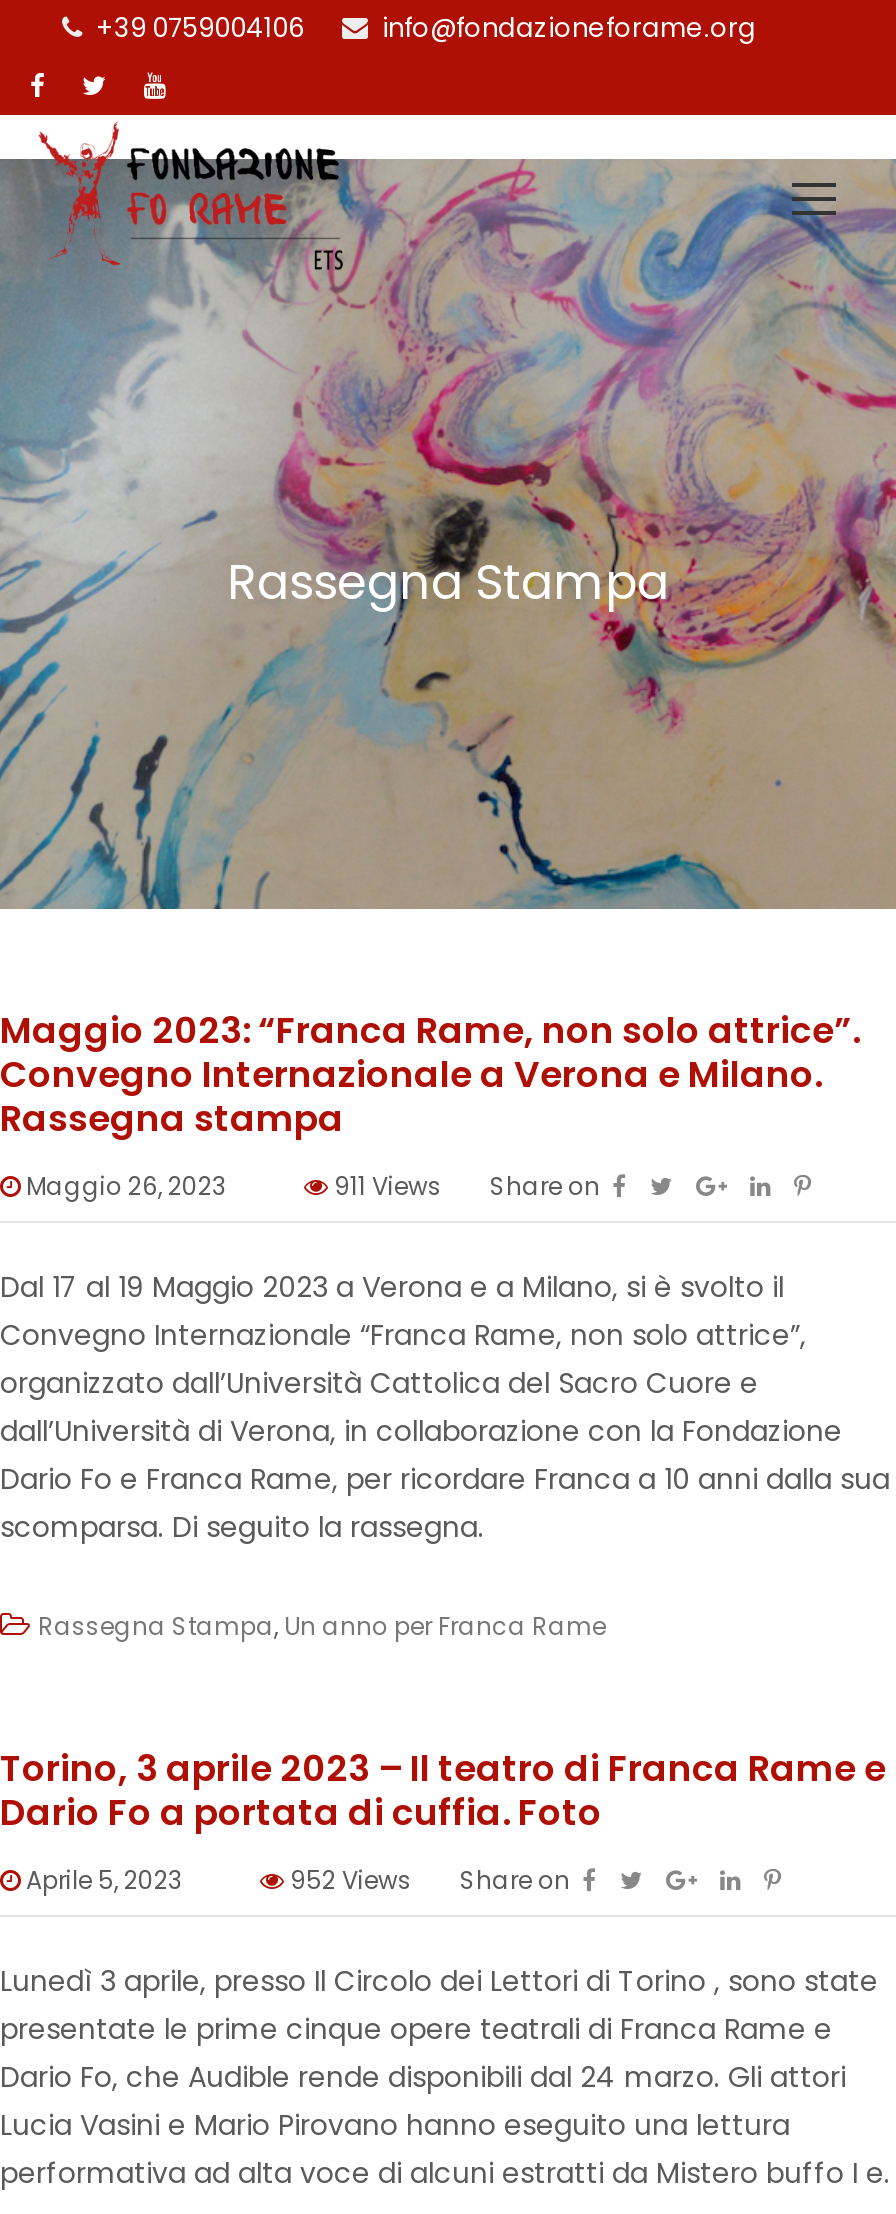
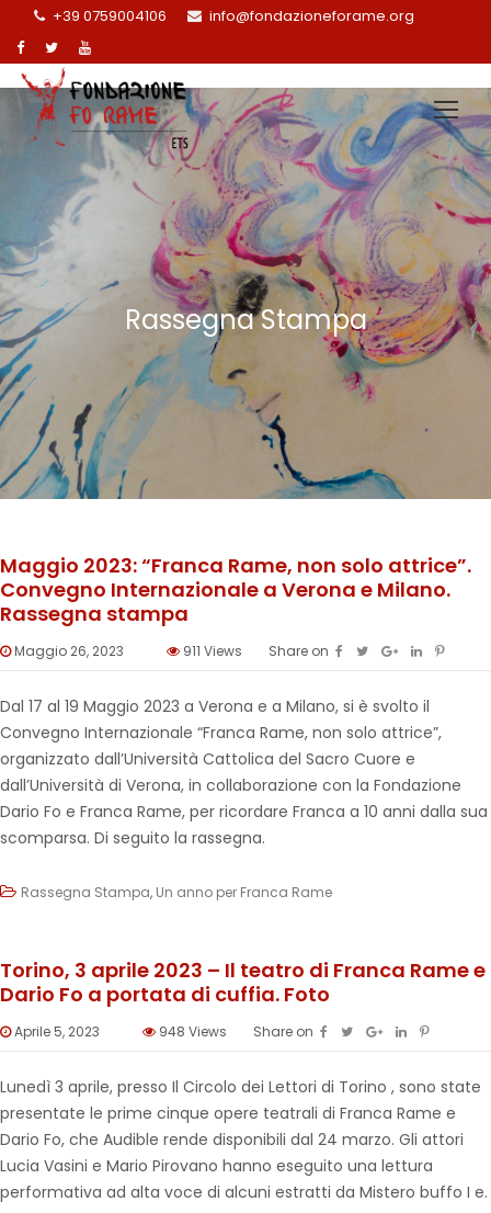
[284,1863,570,1897] 952 Views Share on -> [156,1022,313,1041] 948 Views Share on

